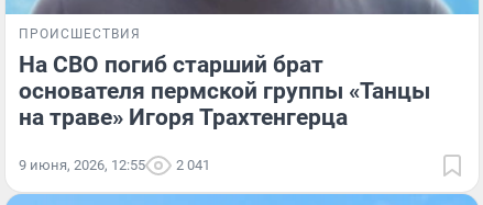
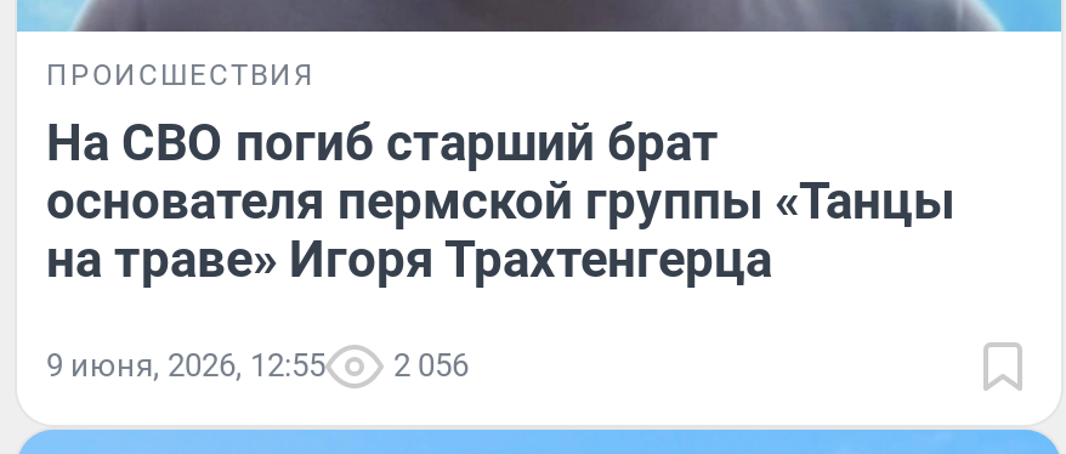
[19,157,210,173] 9 июня, 2026, 12:55 2 041 -> [46,348,469,384] 9 июня, 2026, 12:55 2 056

